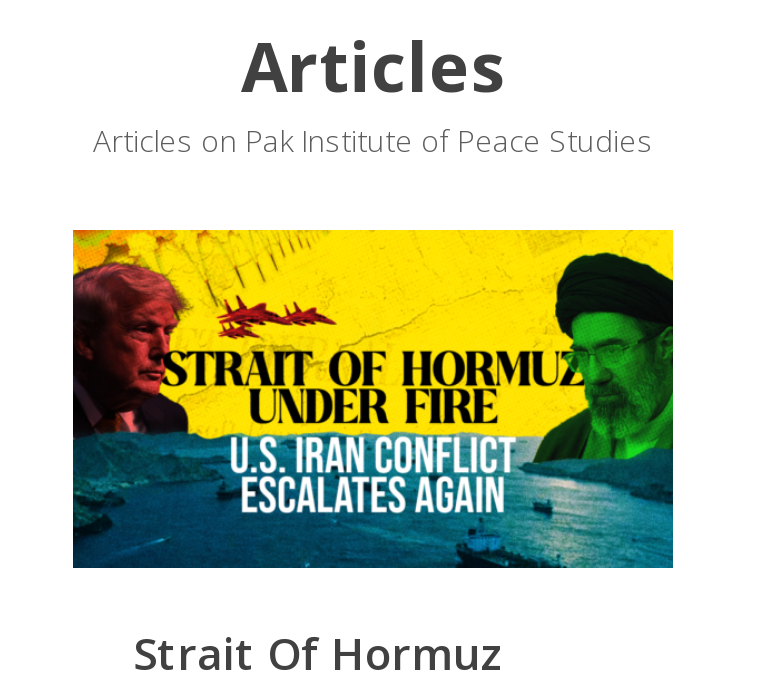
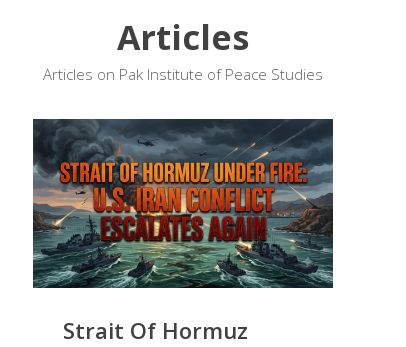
[71,228,675,570] [image] -> [32,118,334,289] [image]

